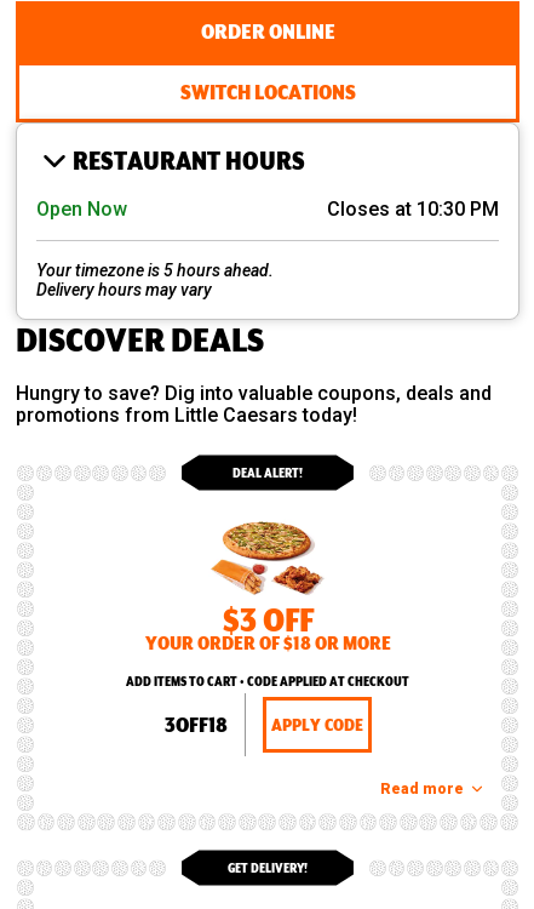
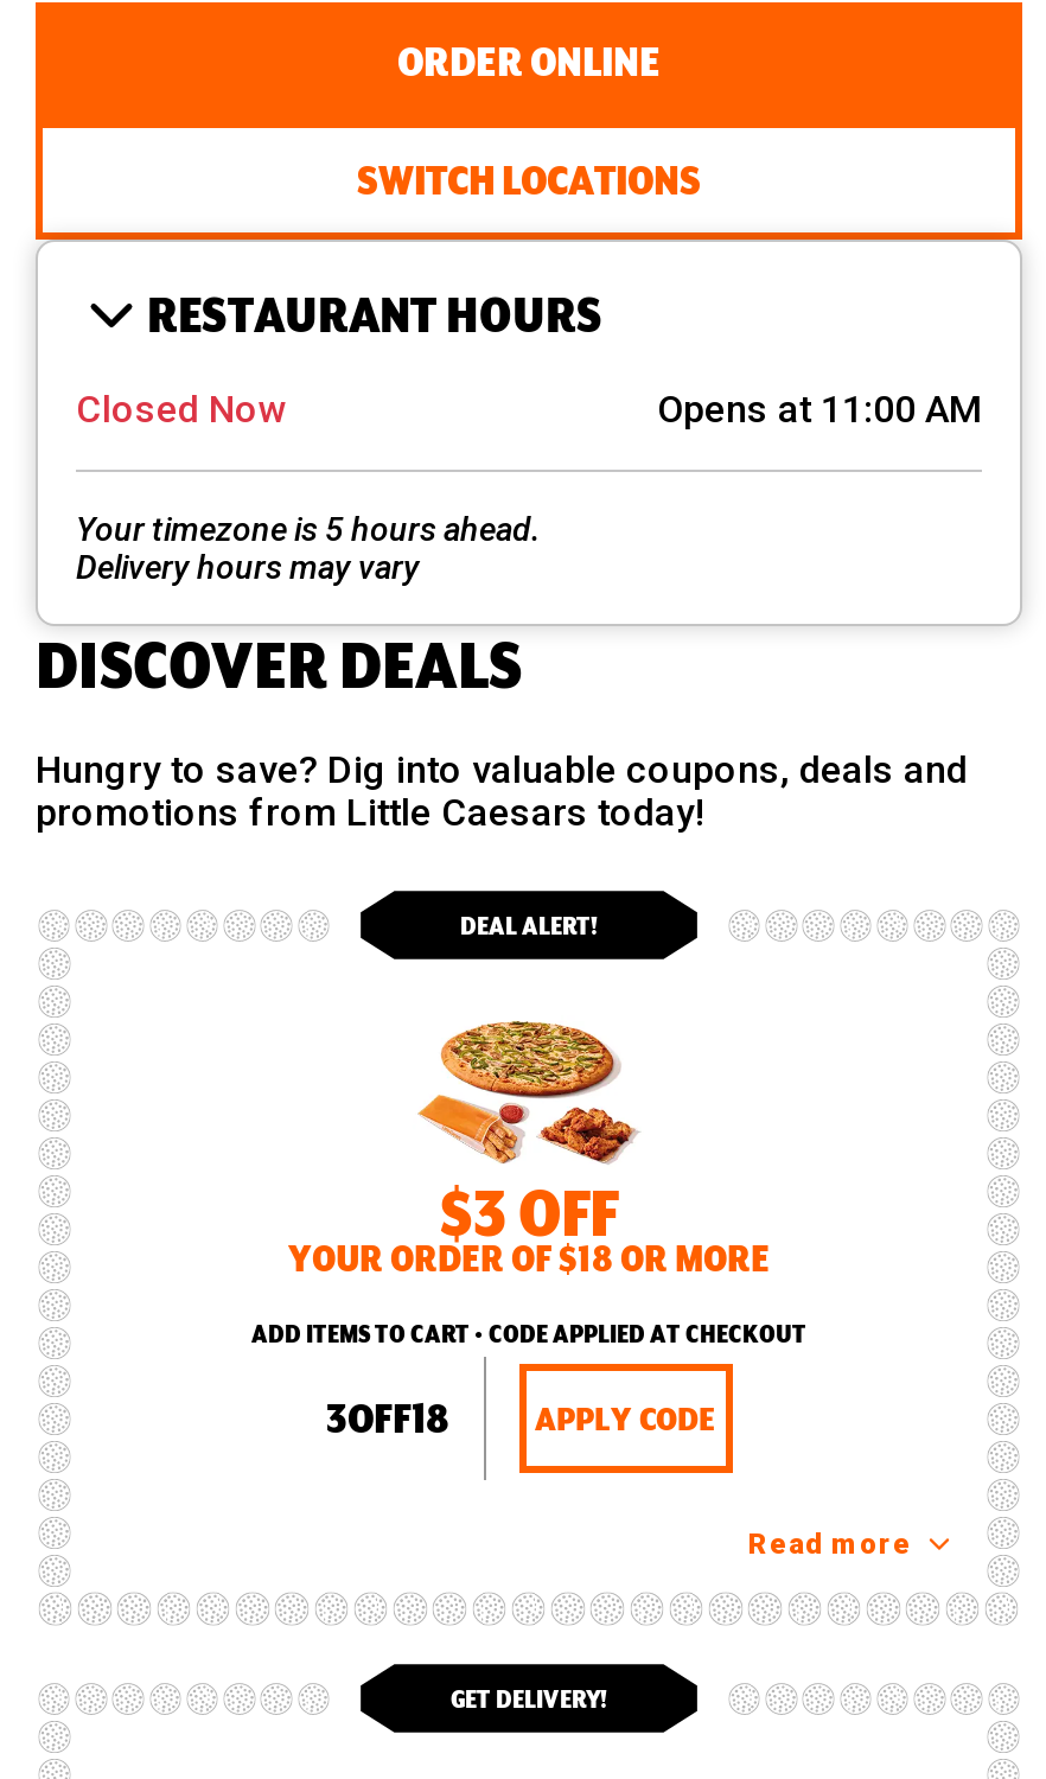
[36,198,127,221] Open Now -> [76,387,287,432] Closed Now
[327,198,499,221] Closes at 10:30 PM -> [657,387,982,432] Opens at 11:00 AM

